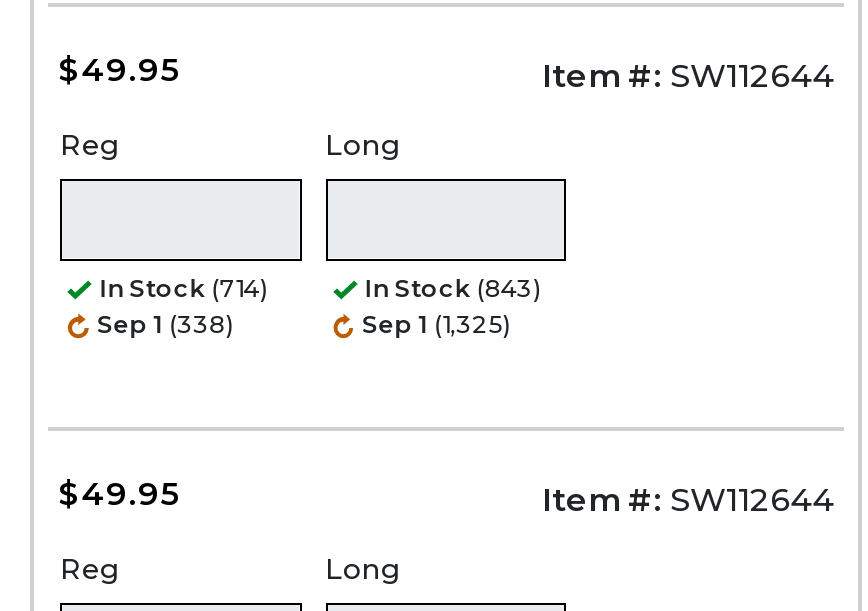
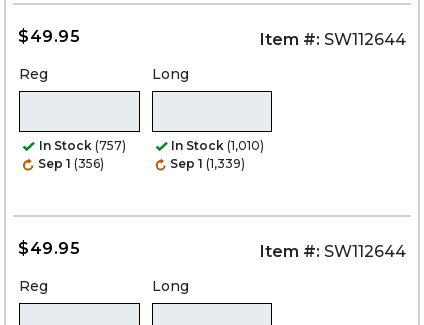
[100,272,268,302] In Stock (714) -> [39,138,126,153] In Stock (757)
[365,272,541,302] In Stock (843) -> [171,138,264,153] In Stock (1,010)
[97,308,233,338] Sep 1 (338) -> [38,156,104,171] Sep 1 (356)
[362,308,510,338] Sep 1 (1,325) -> [170,156,245,171] Sep 1 (1,339)

